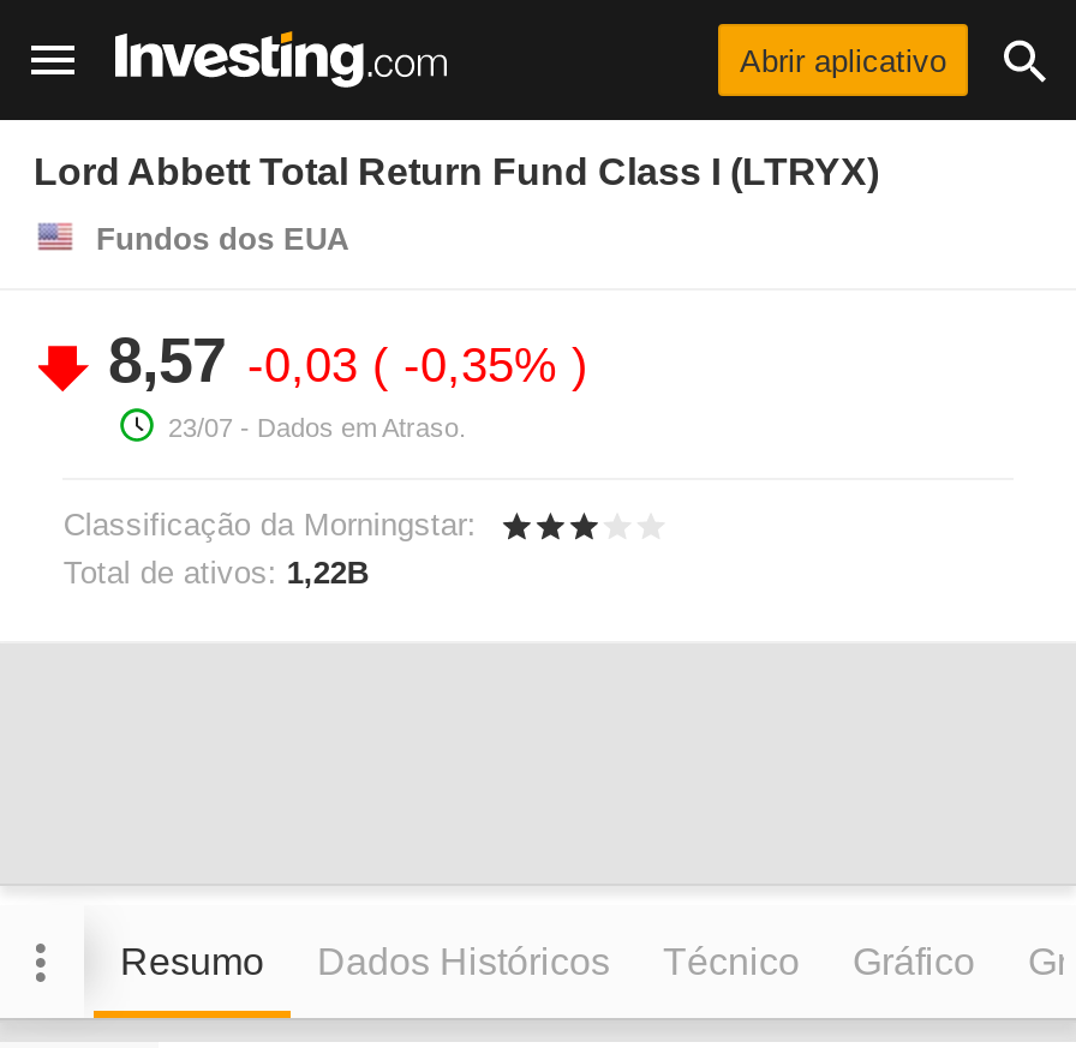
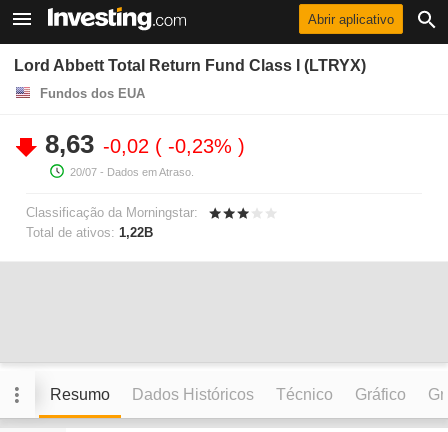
[108,324,572,396] 8,57 -0,03 -0,35% -> [45,129,238,159] 8,63 -0,02 -0,23%
[168,413,466,442] 23/07 - Dados em Atraso. -> [70,166,194,178] 20/07 - Dados em Atraso.

